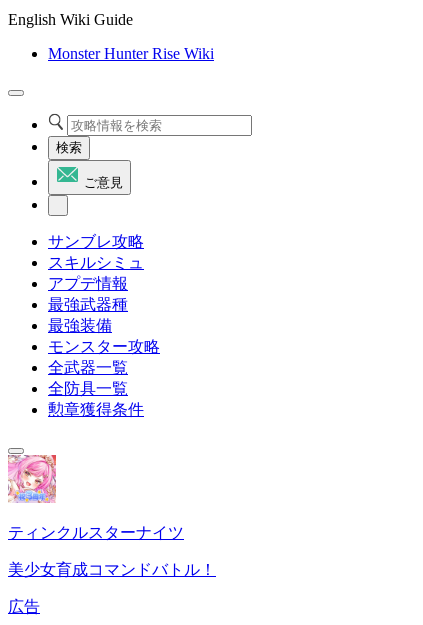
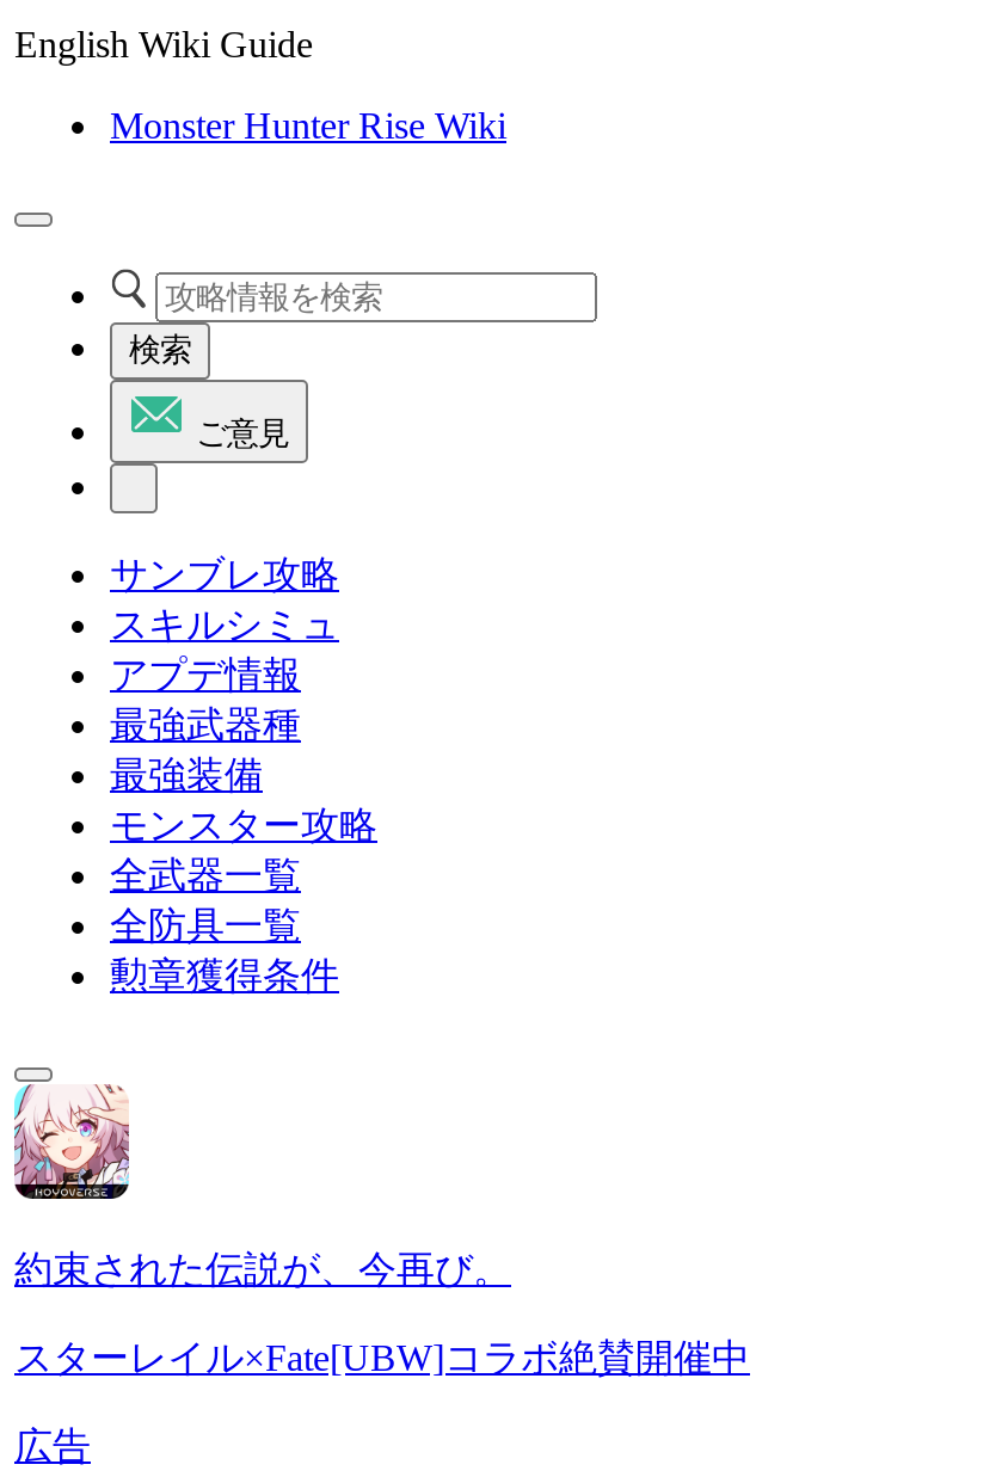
[7,454,184,541] [image] | ティンクルスターナイツ -> [12,1082,511,1290] [image] | 約束された伝説が、今再び。
[8,561,216,578] 美少女育成コマンドバトル！ -> [14,1337,750,1378] スターレイル×Fate[UBW]コラボ絶賛開催中

